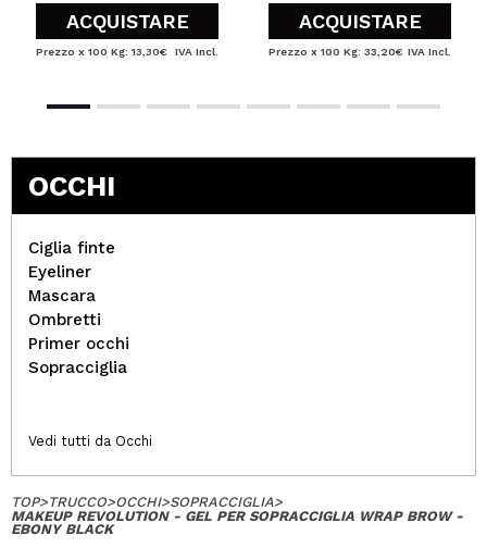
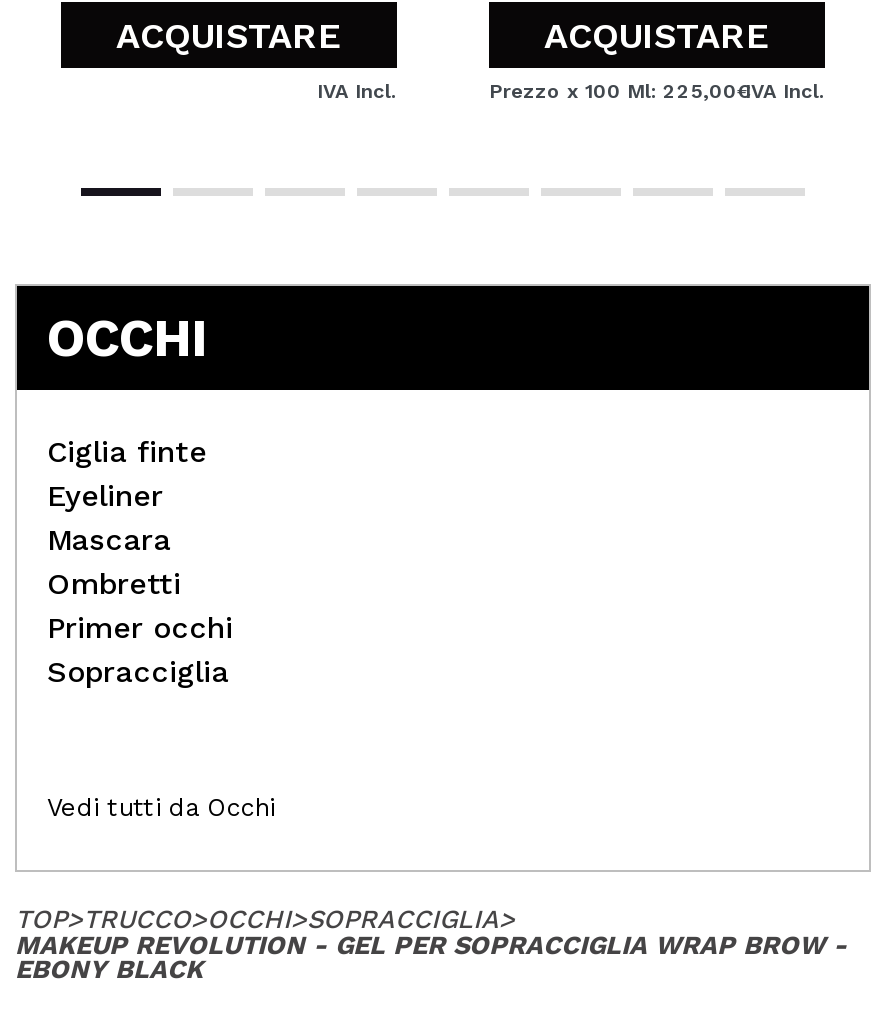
[36,46,167,58] Prezzo x 100 Kg: 13,30€ -> none
[269,46,451,58] Prezzo x 100 Kg: 33,20€ IVA Incl. -> [489,80,825,102] Prezzo x 100 Ml: 225,00€ | IVA Incl.

